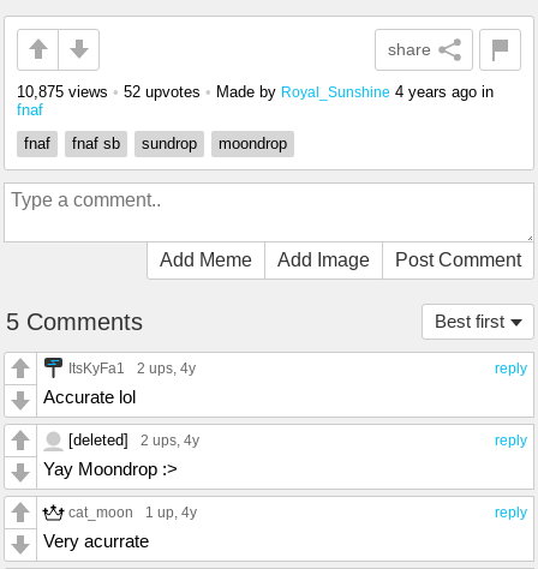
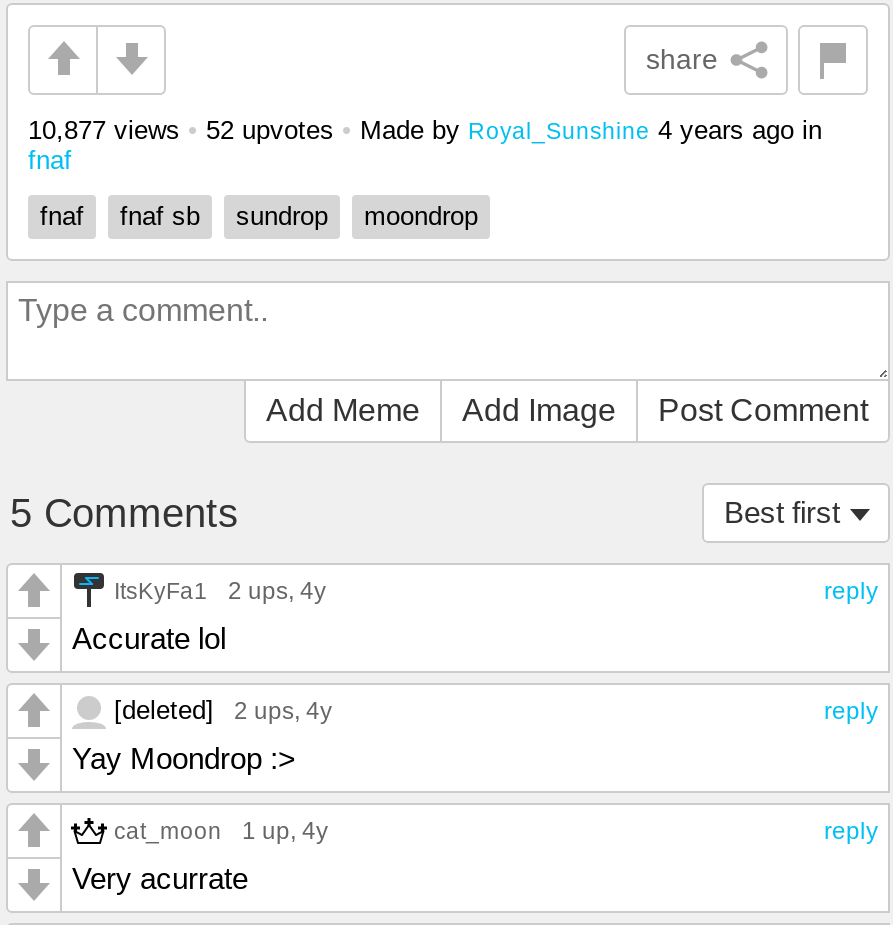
[17,82,494,100] 10,875 views • 52 upvotes • Made by Royal_Sunshine 4 years ago in -> [28,114,822,144] 10,877 views • 52 upvotes • Made by Royal_Sunshine 4 years ago in

